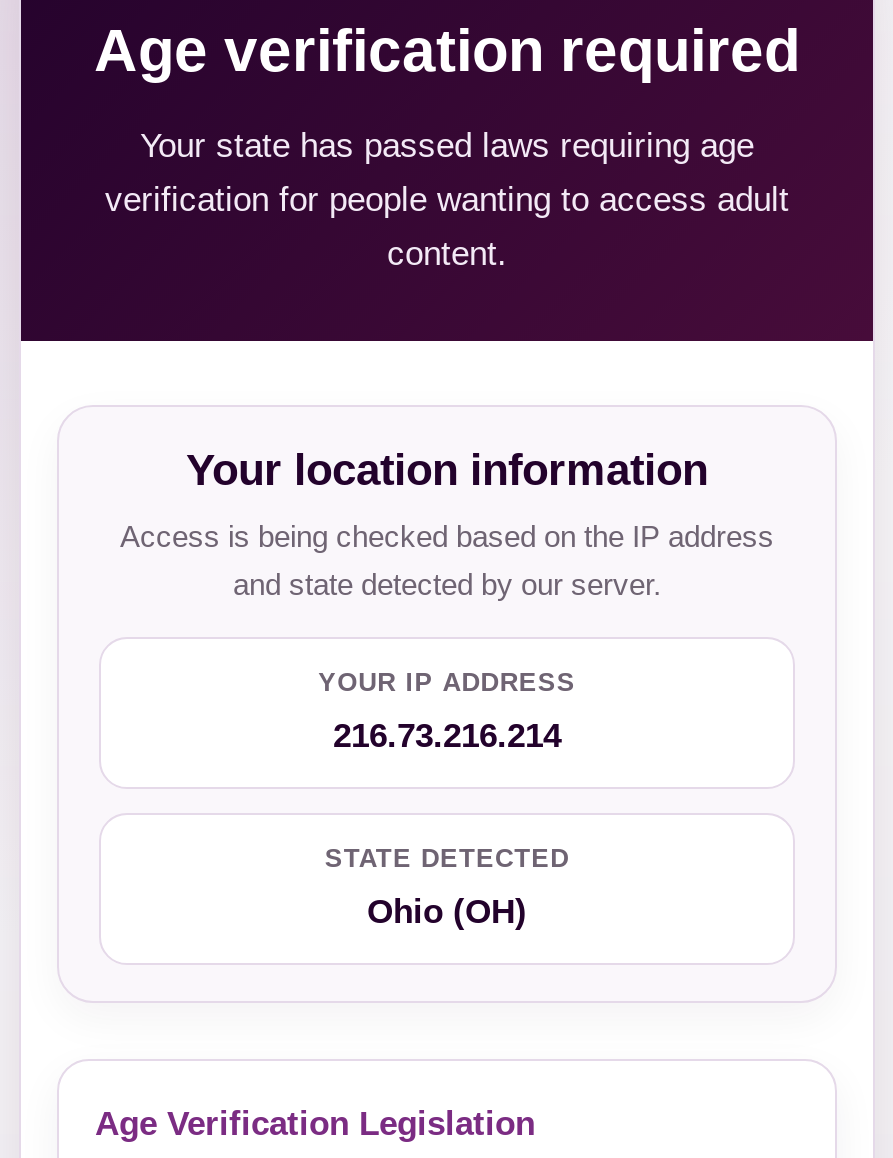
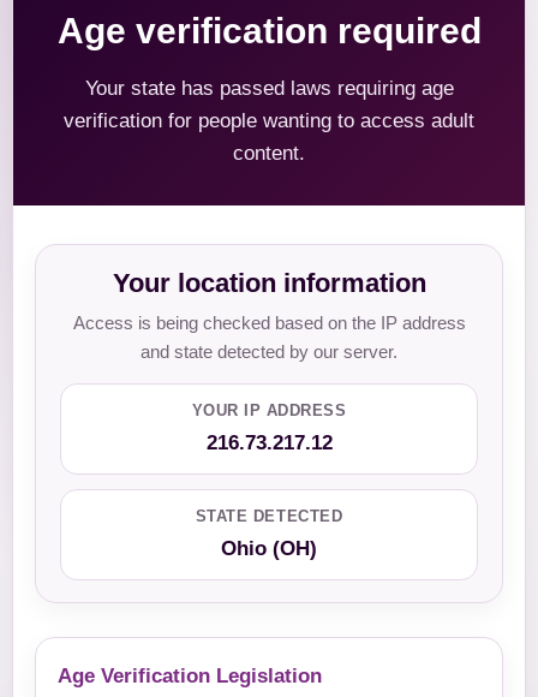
[333,717,561,755] 216.73.216.214 -> [206,431,332,454] 216.73.217.12

